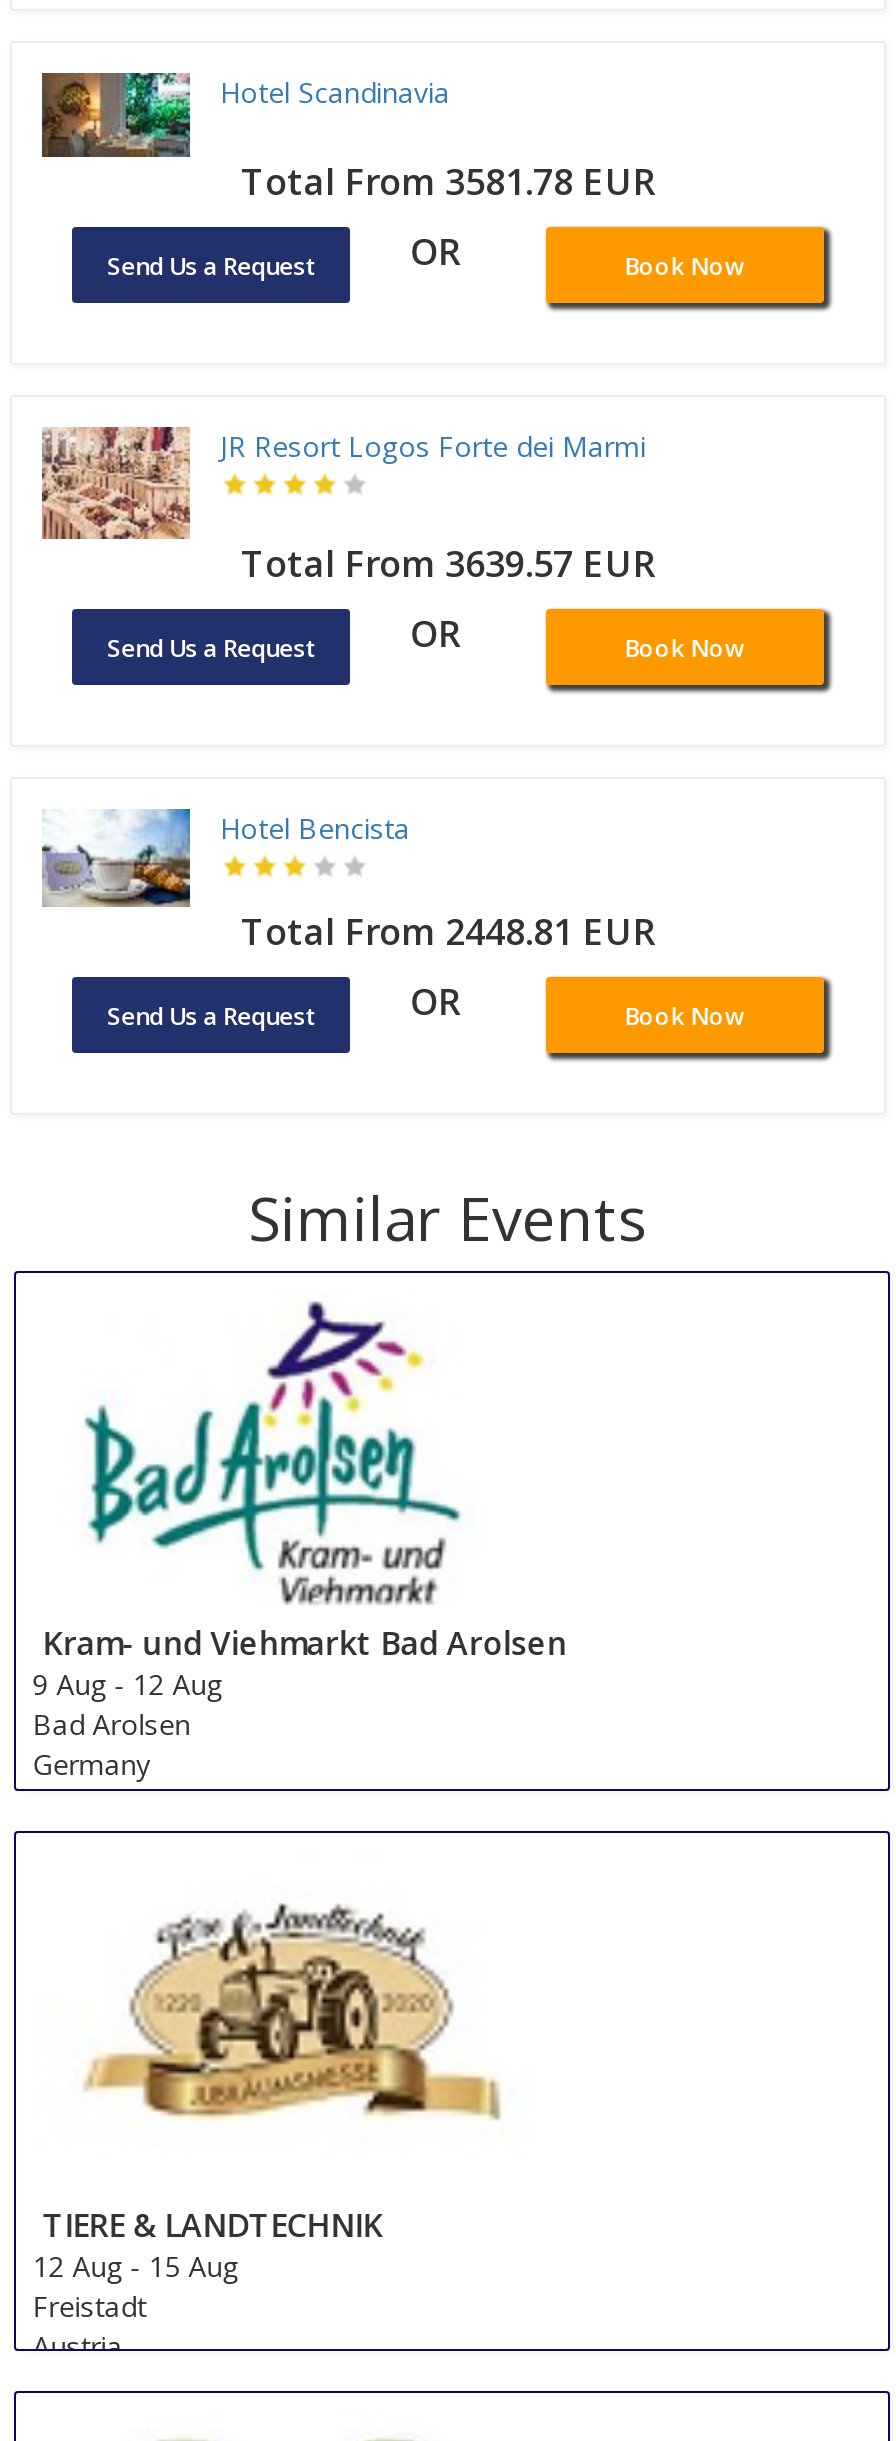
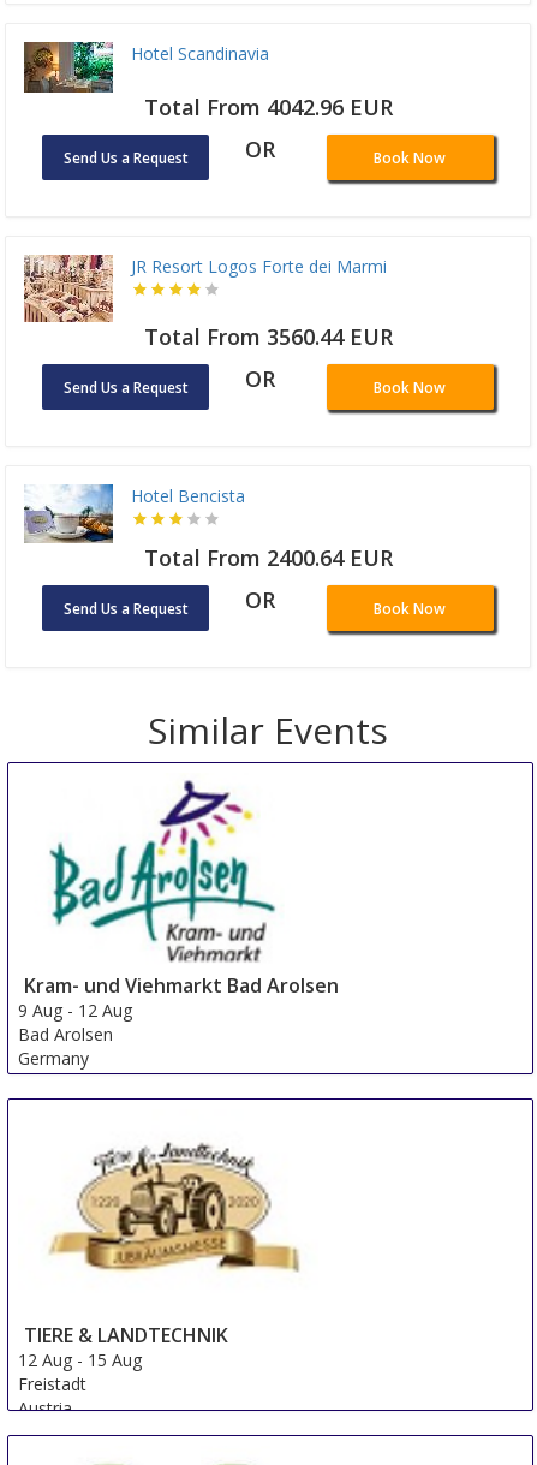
[241,157,655,205] Total From 3581.78 EUR -> [144,93,392,121] Total From 4042.96 EUR
[241,539,655,587] Total From 3639.57 EUR -> [144,322,392,351] Total From 3560.44 EUR
[241,907,655,955] Total From 2448.81 EUR -> [144,543,392,572] Total From 2400.64 EUR

